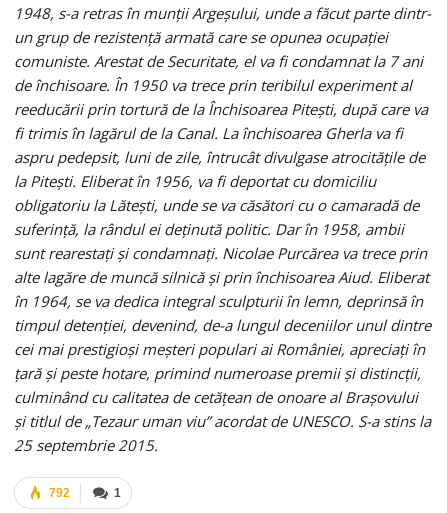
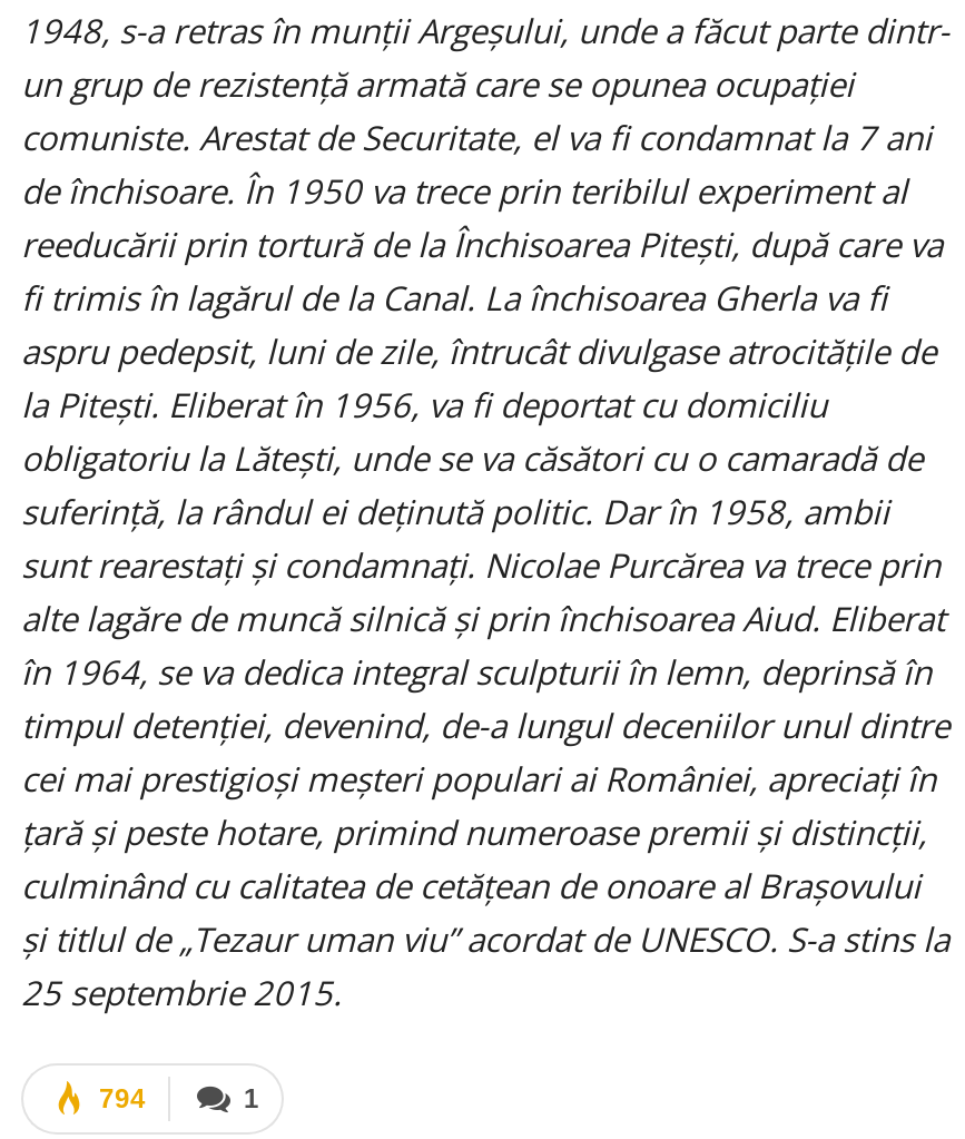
[49,486,70,500] 792 -> [99,1083,146,1114] 794

